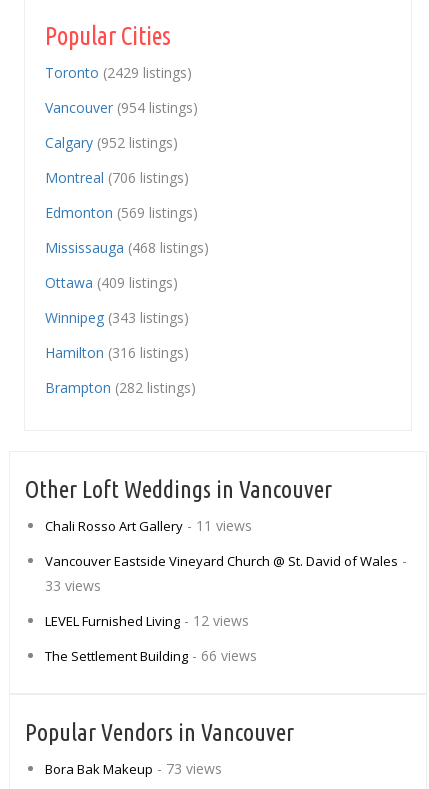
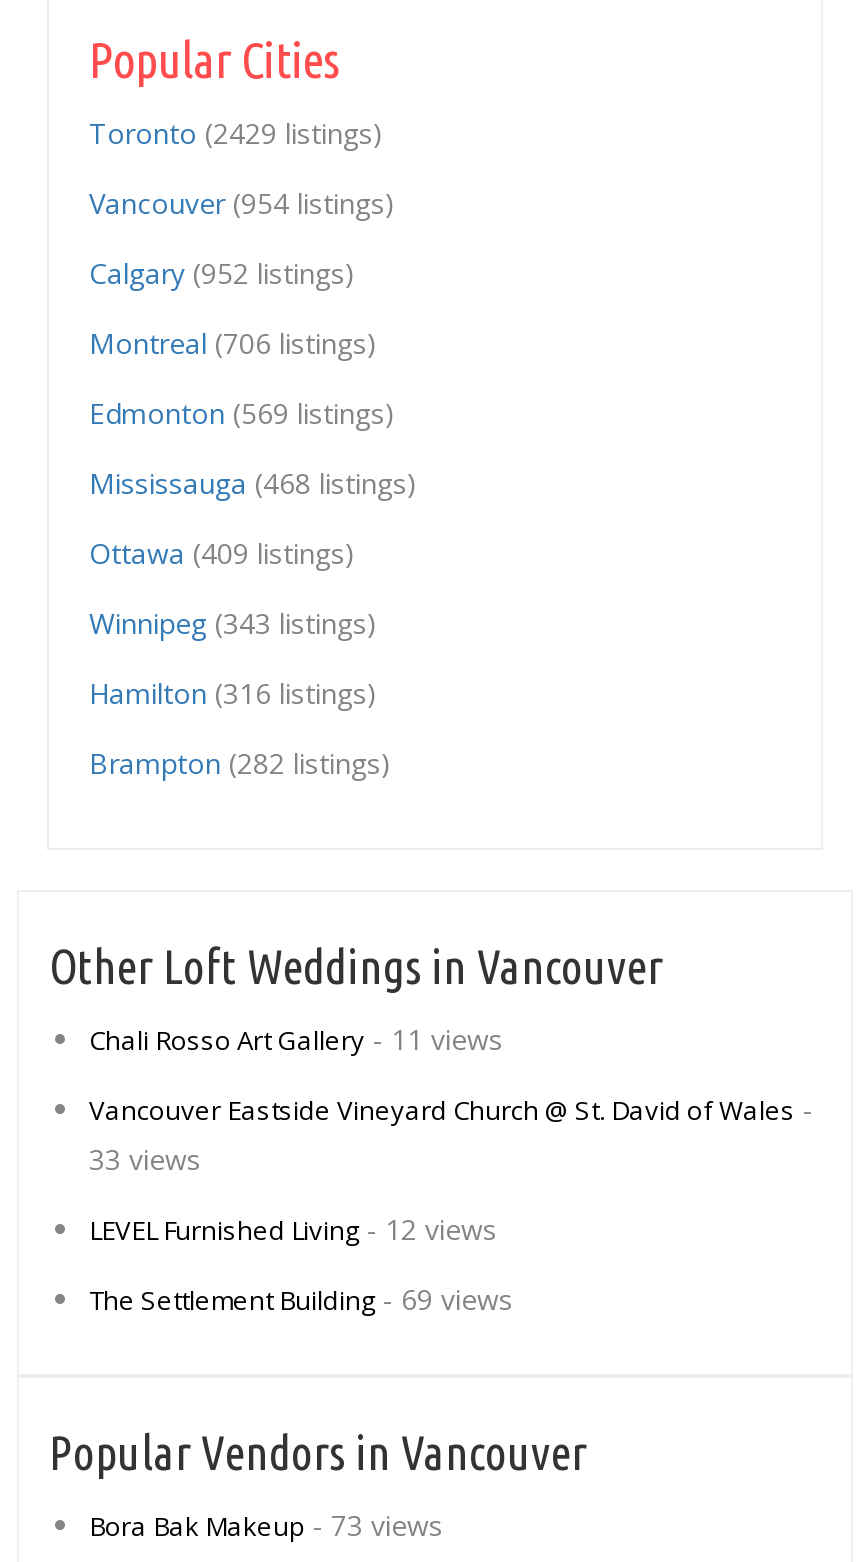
[45,646,257,665] The Settlement Building - 66 views -> [89,1280,513,1318] The Settlement Building - 69 views

